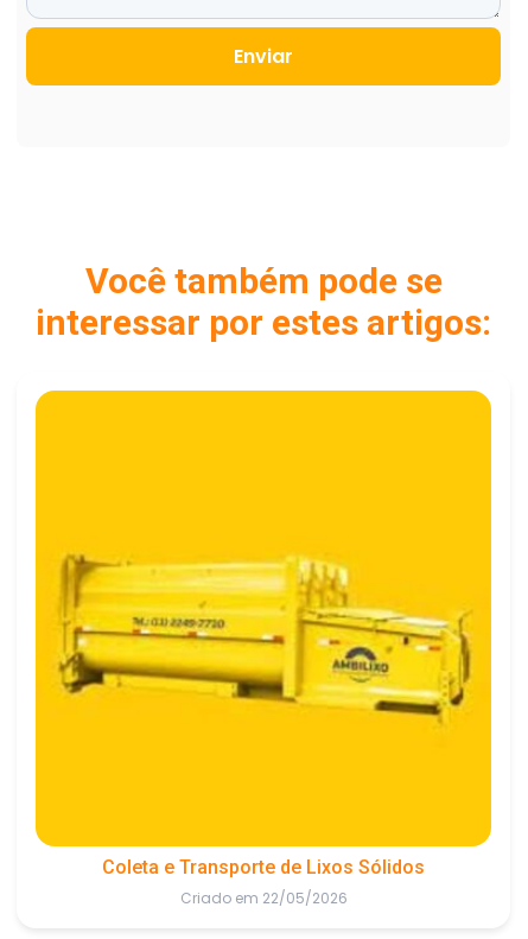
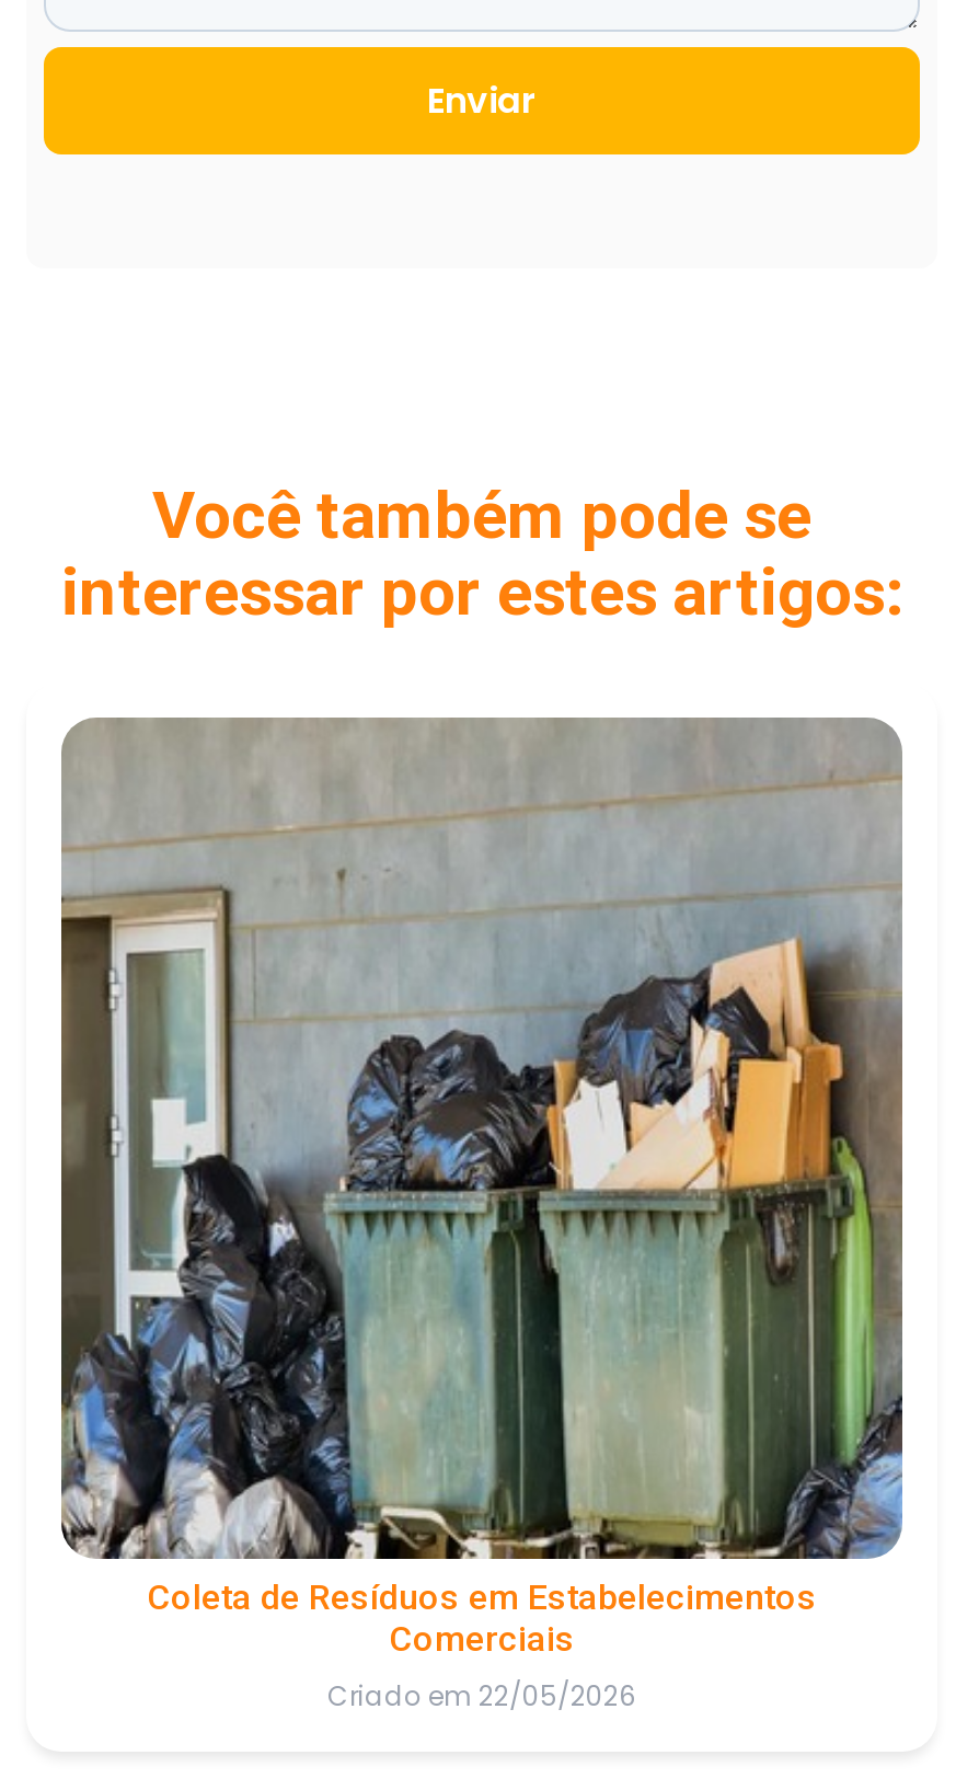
[34,389,492,878] [image] | Coleta e Transporte de Lixos Sólidos -> [59,715,905,1660] [image] | Coleta de Resíduos em Estabelecimentos | Comerciais

